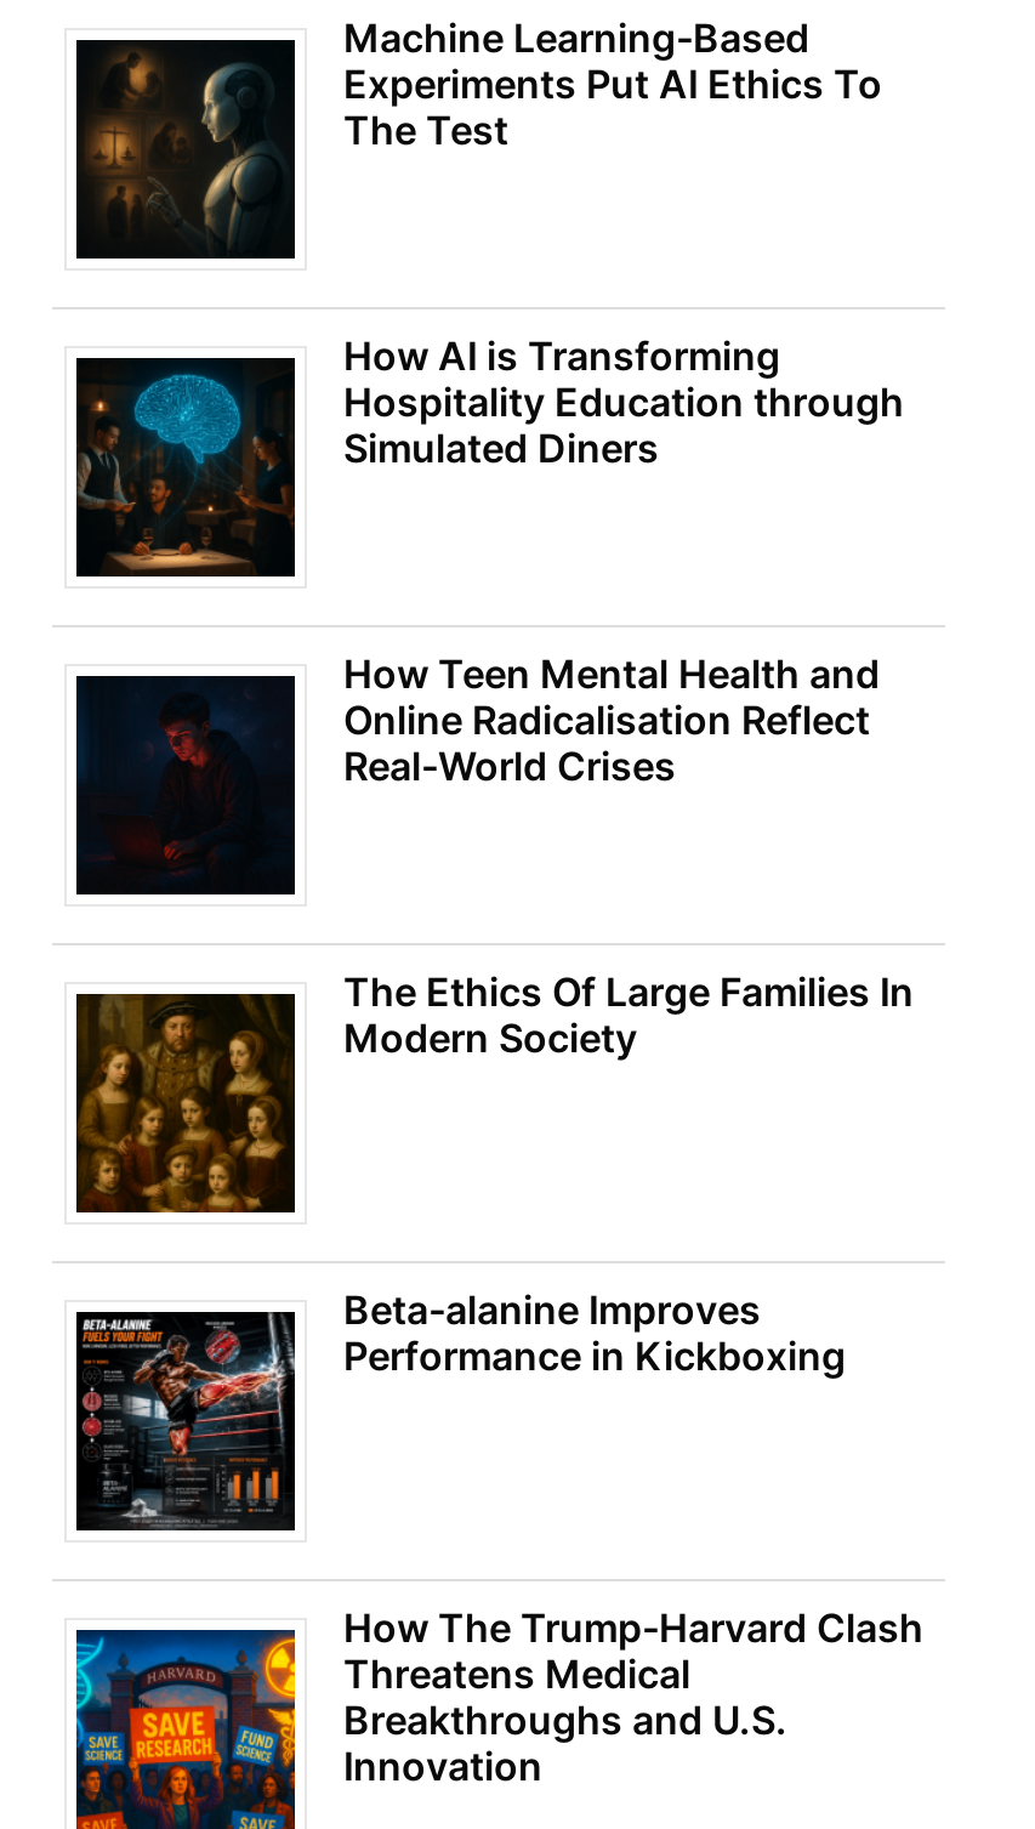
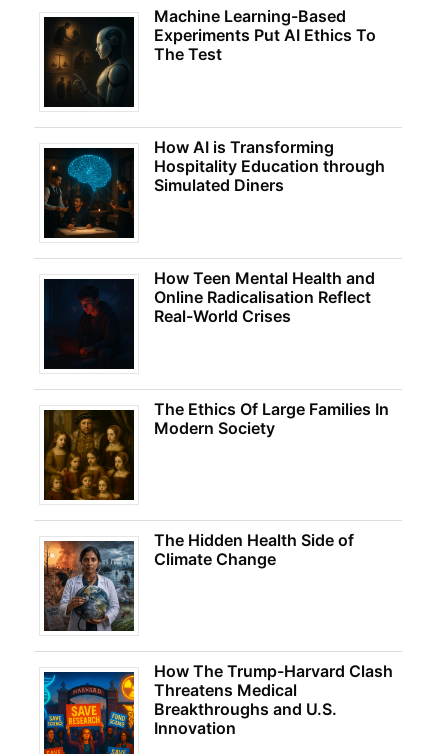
[74,1285,846,1530] [image] | Beta-alanine Improves | Performance in Kickboxing -> [43,530,354,631] [image] | The Hidden Health Side of | Climate Change

